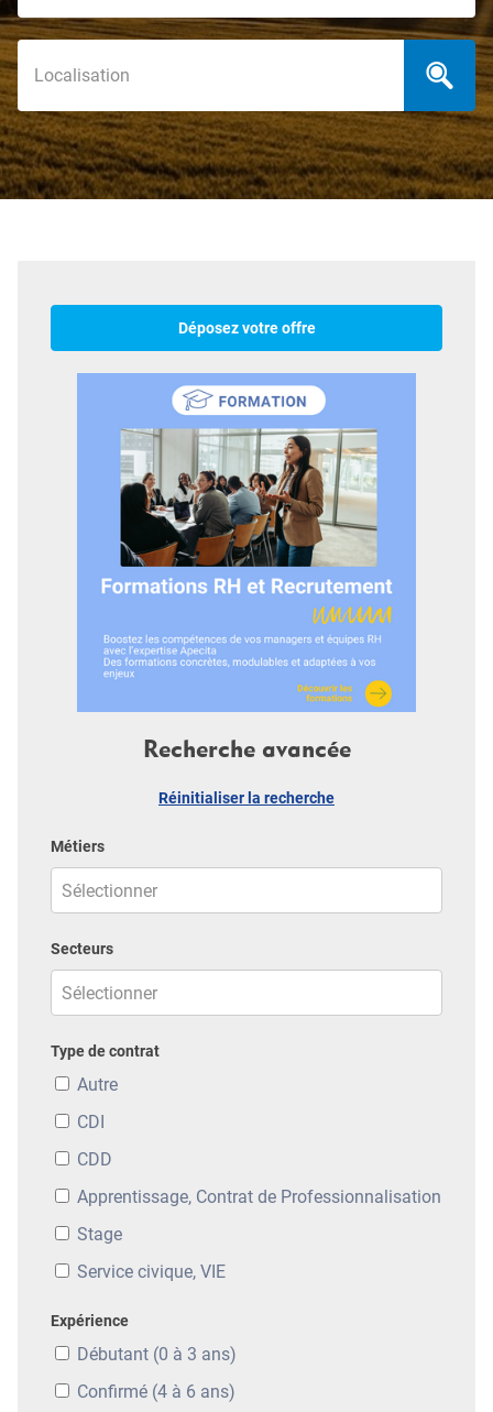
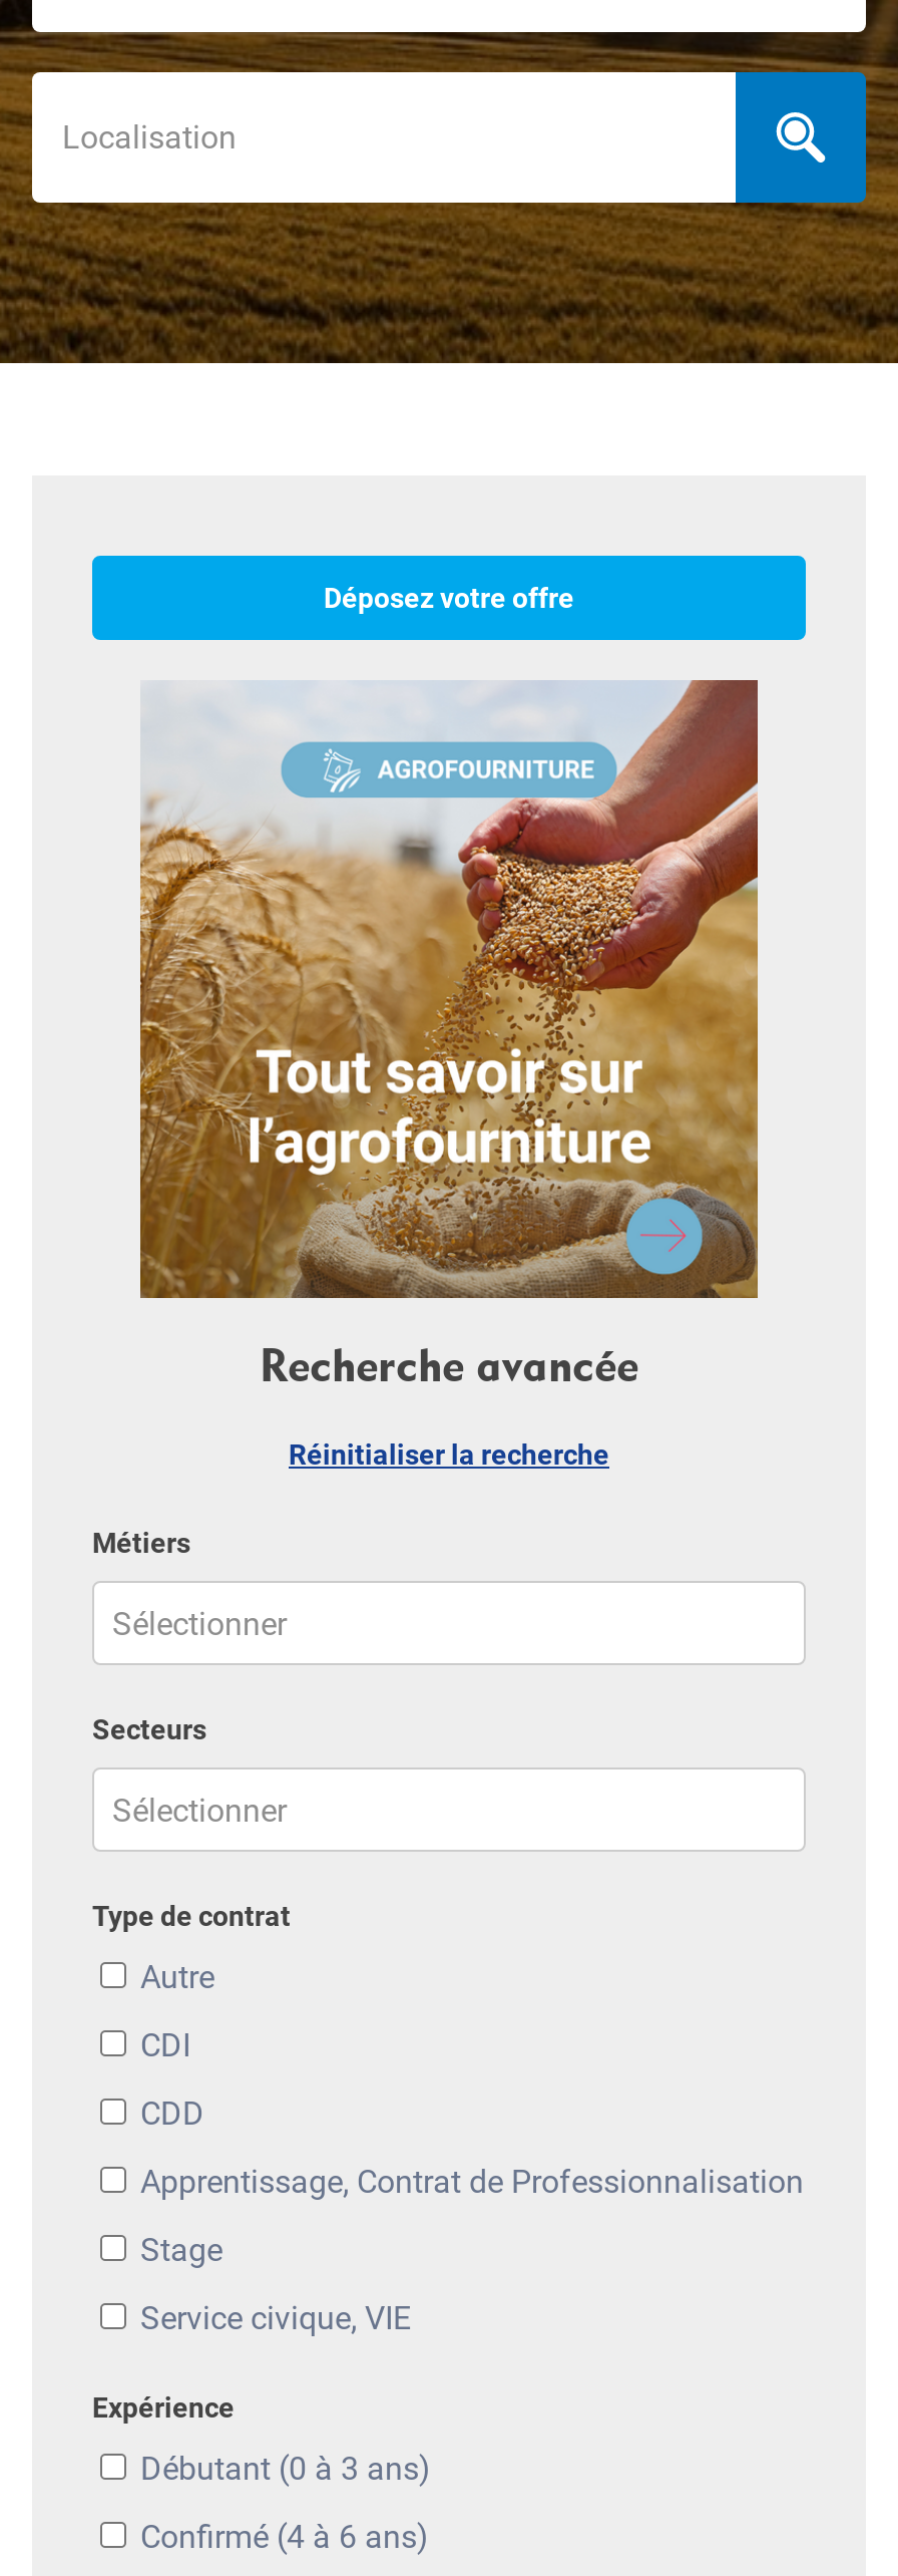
[77,373,416,712] [image] -> [138,678,760,1300] [image]

